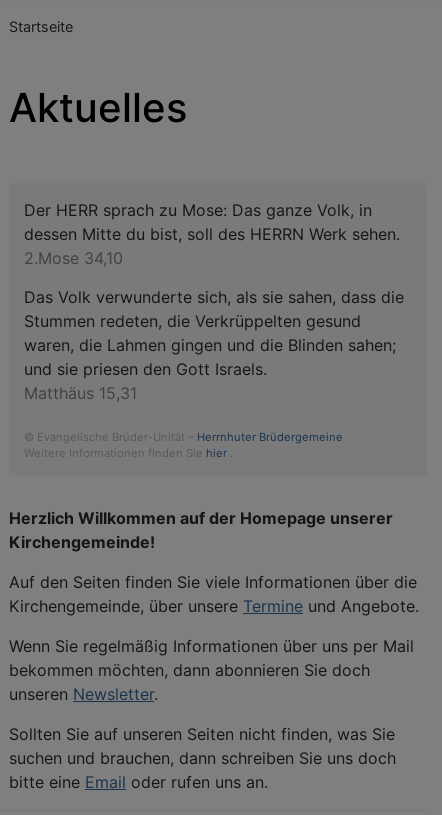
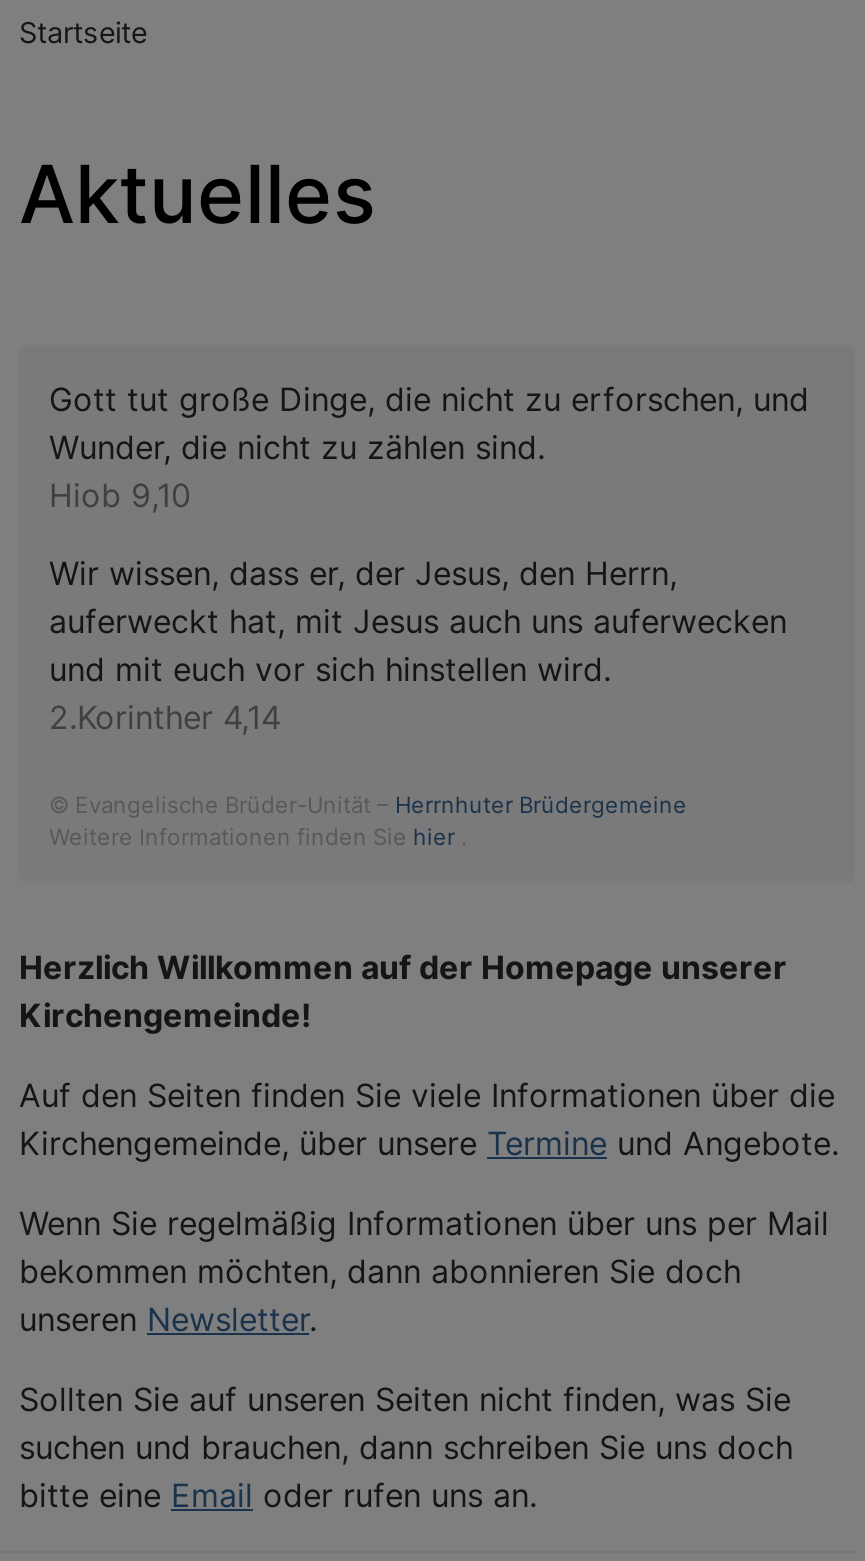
[24,200,400,268] Der HERR sprach zu Mose: Das ganze Volk, in | dessen Mitte du bist, soll des HERRN Werk sehen. | 2.Mose 34,10 -> [49,379,809,515] Gott tut große Dinge, die nicht zu erforschen, und | Wunder, die nicht zu zählen sind. | Hiob 9,10
[24,287,404,403] Das Volk verwunderte sich, als sie sahen, dass die | Stummen redeten, die Verkrüppelten gesund | waren, die Lahmen gingen und die Blinden sahen; | und sie priesen den Gott Israels. | Matthäus 15,31 -> [49,553,787,737] Wir wissen, dass er, der Jesus, den Herrn, | auferweckt hat, mit Jesus auch uns auferwecken | und mit euch vor sich hinstellen wird. | 2.Korinther 4,14

